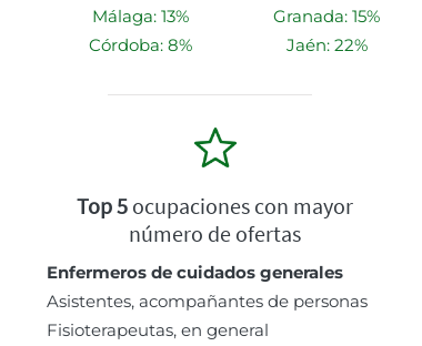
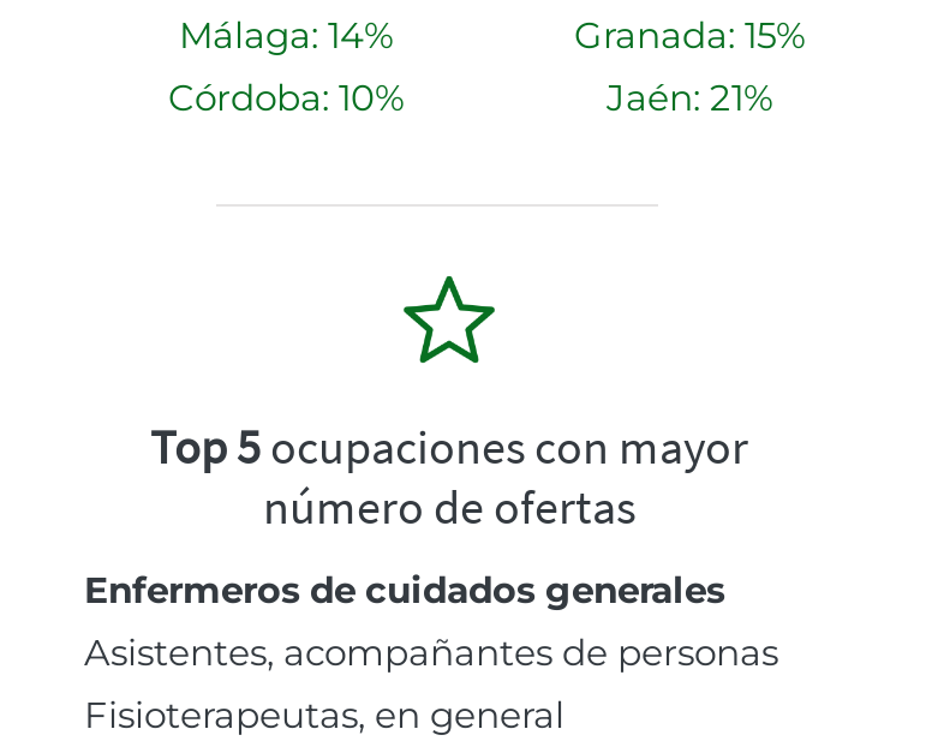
[92,6,188,27] Málaga: 13% -> [179,11,393,57] Málaga: 14%
[88,35,192,56] Córdoba: 8% -> [168,74,404,119] Córdoba: 10%
[286,35,367,56] Jaén: 22% -> [607,74,772,119] Jaén: 21%

